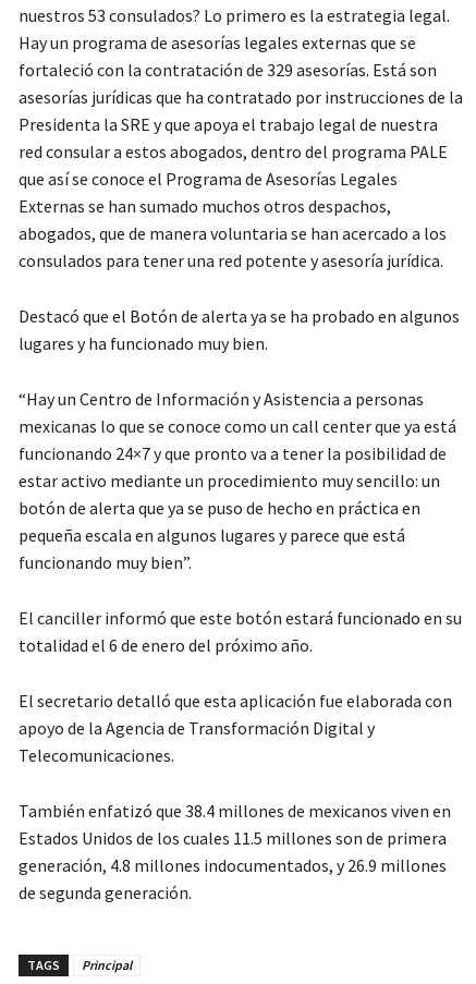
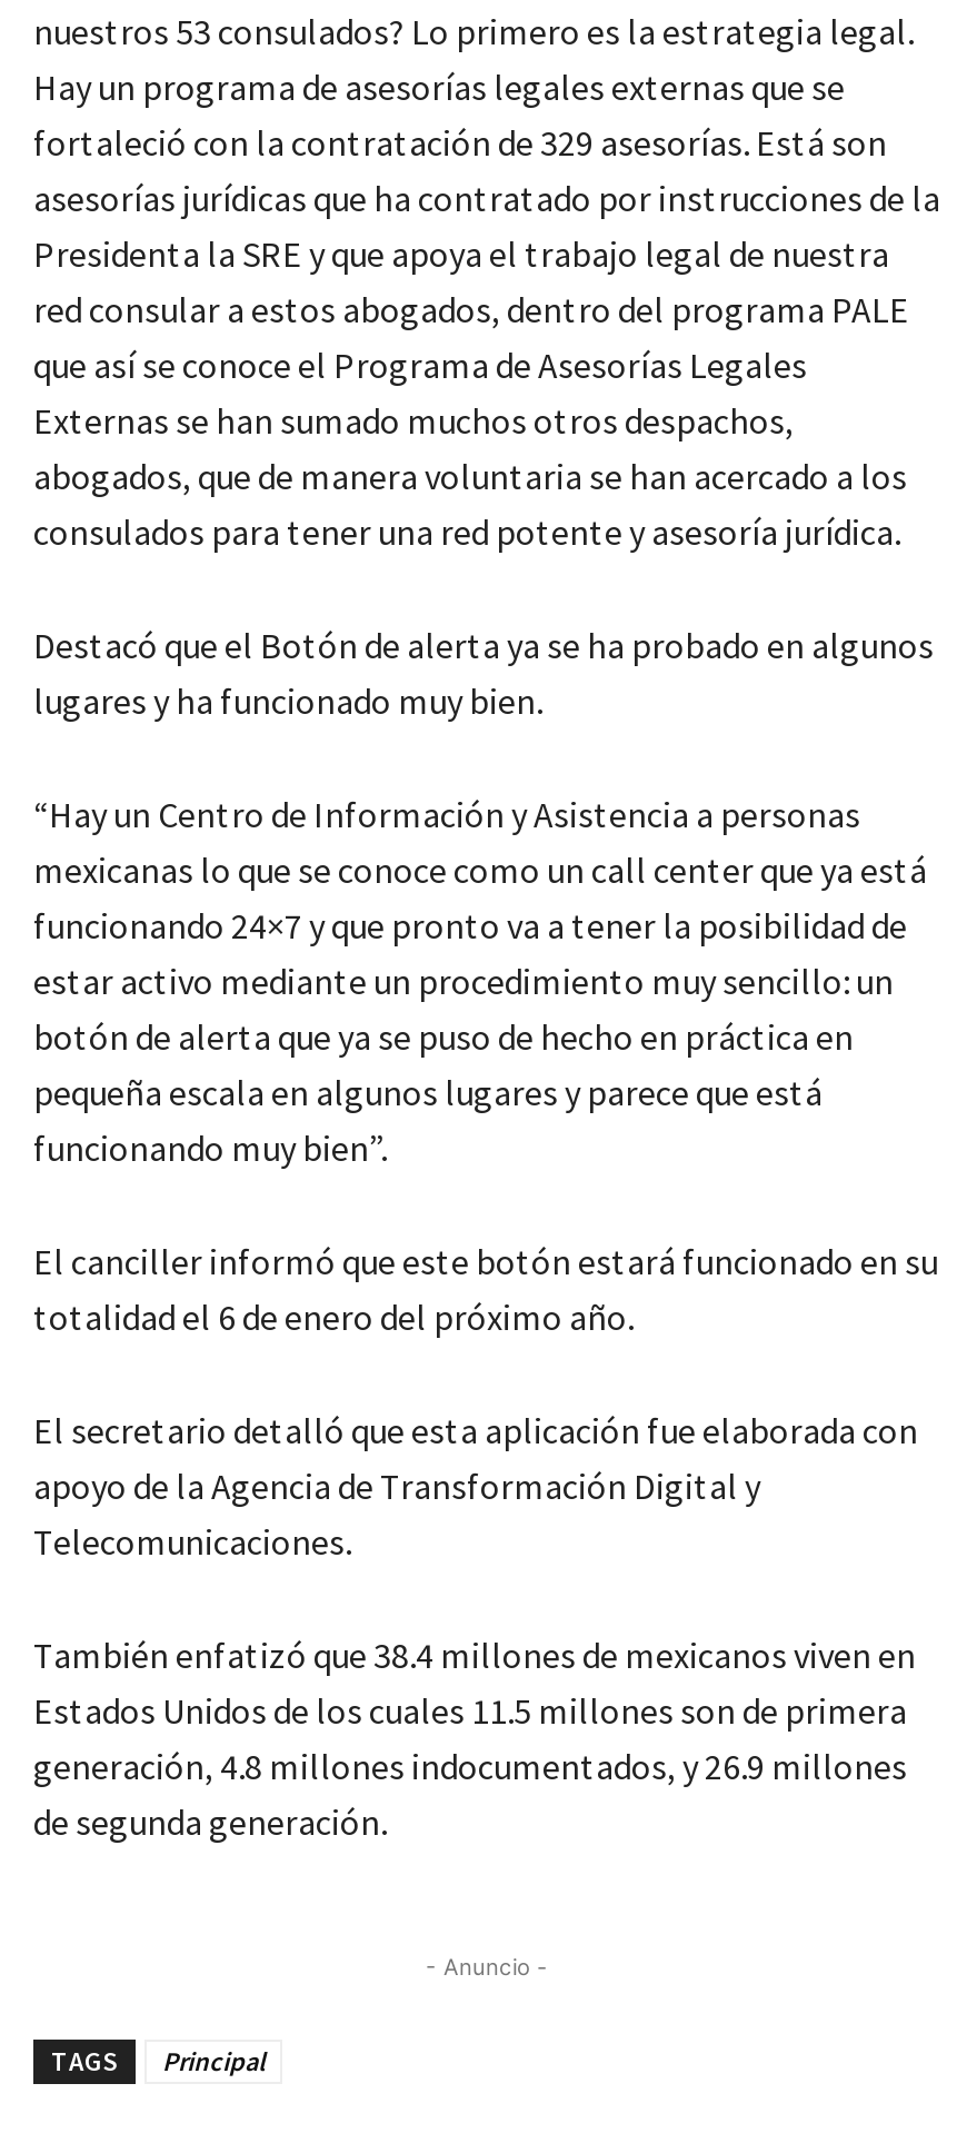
none -> [426,1953,548,1980] - Anuncio -

